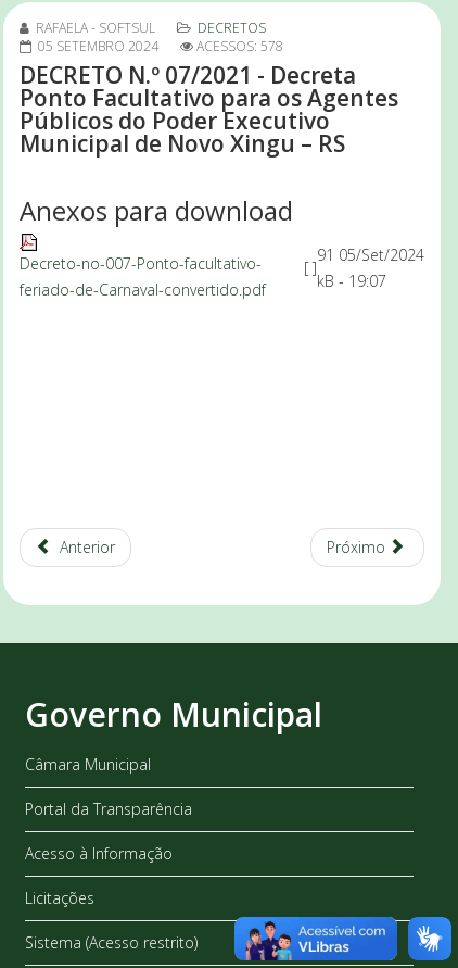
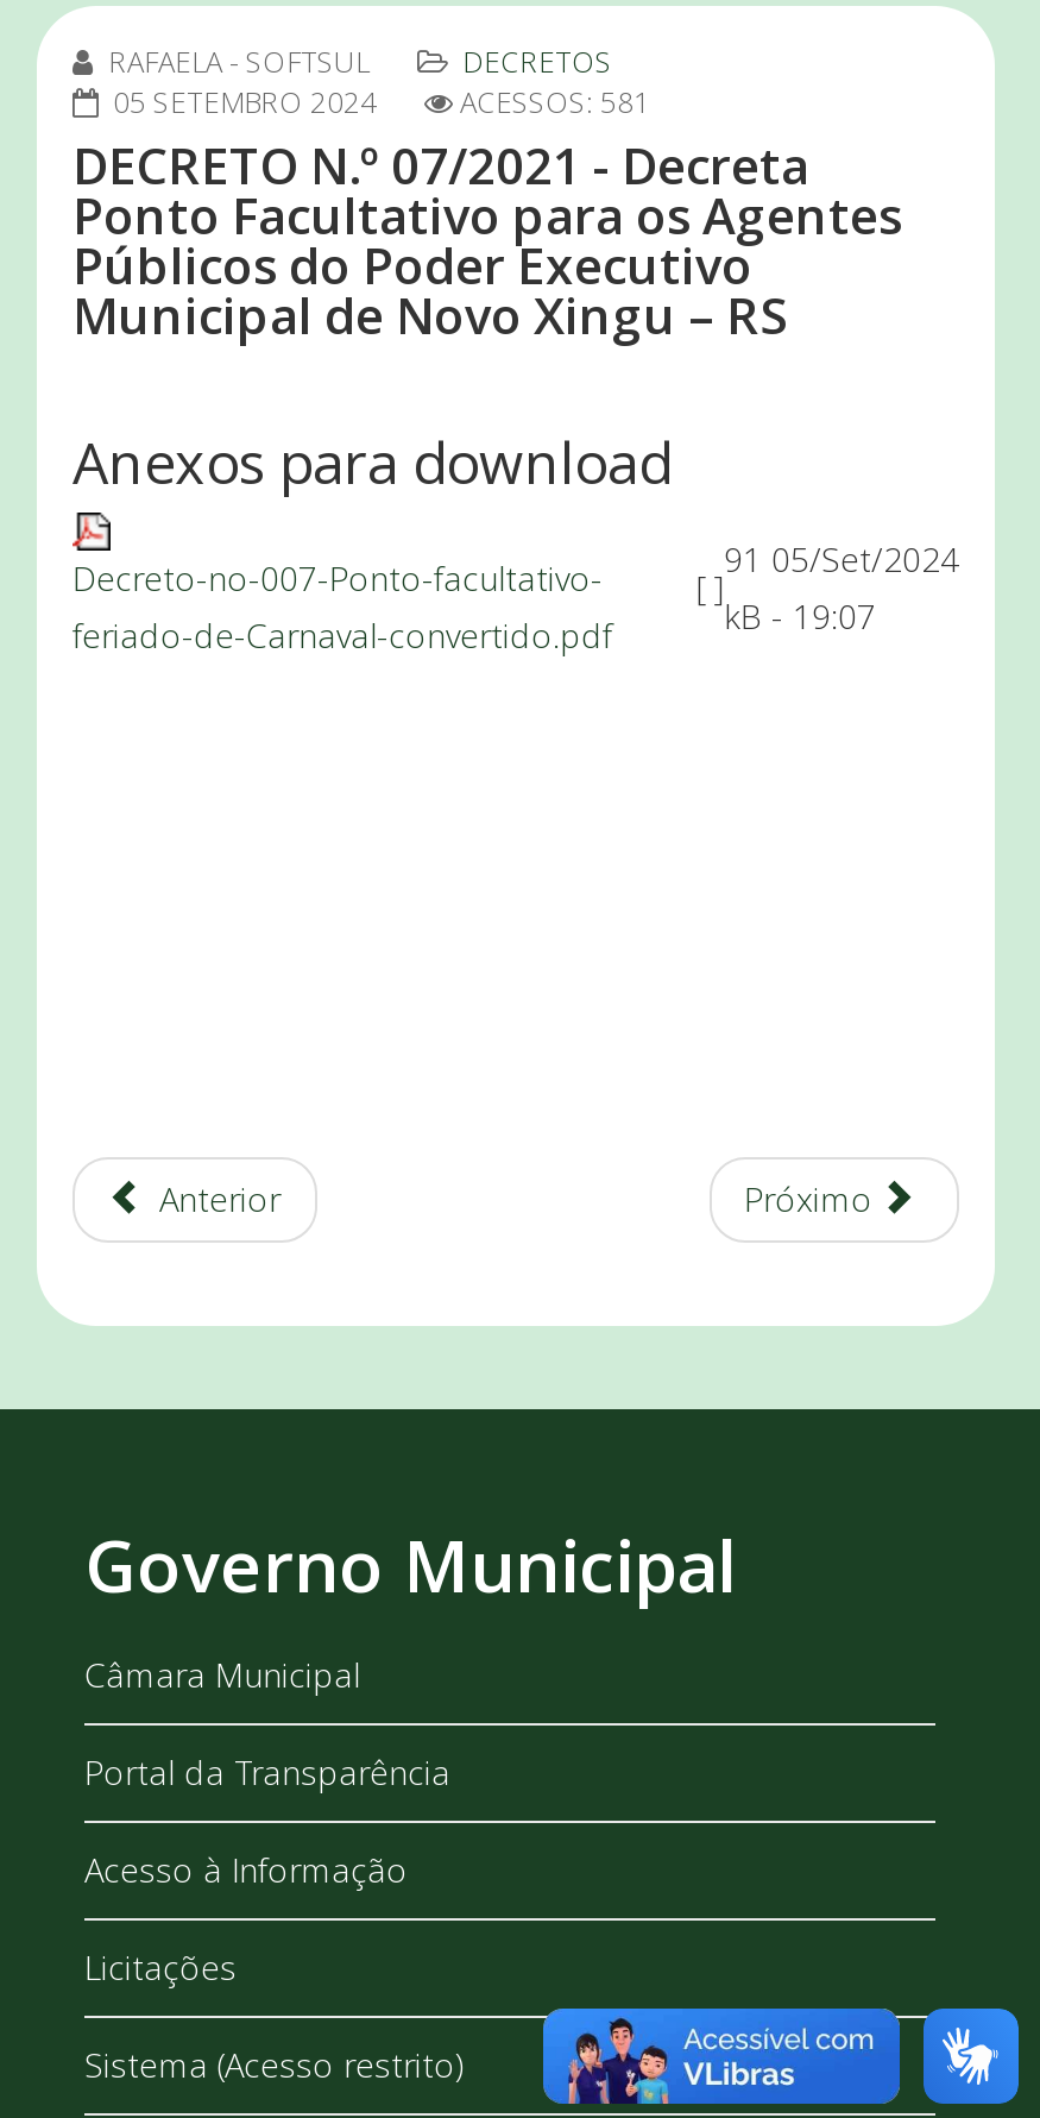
[196,37,283,55] ACESSOS: 578 -> [460,82,650,122] ACESSOS: 581

